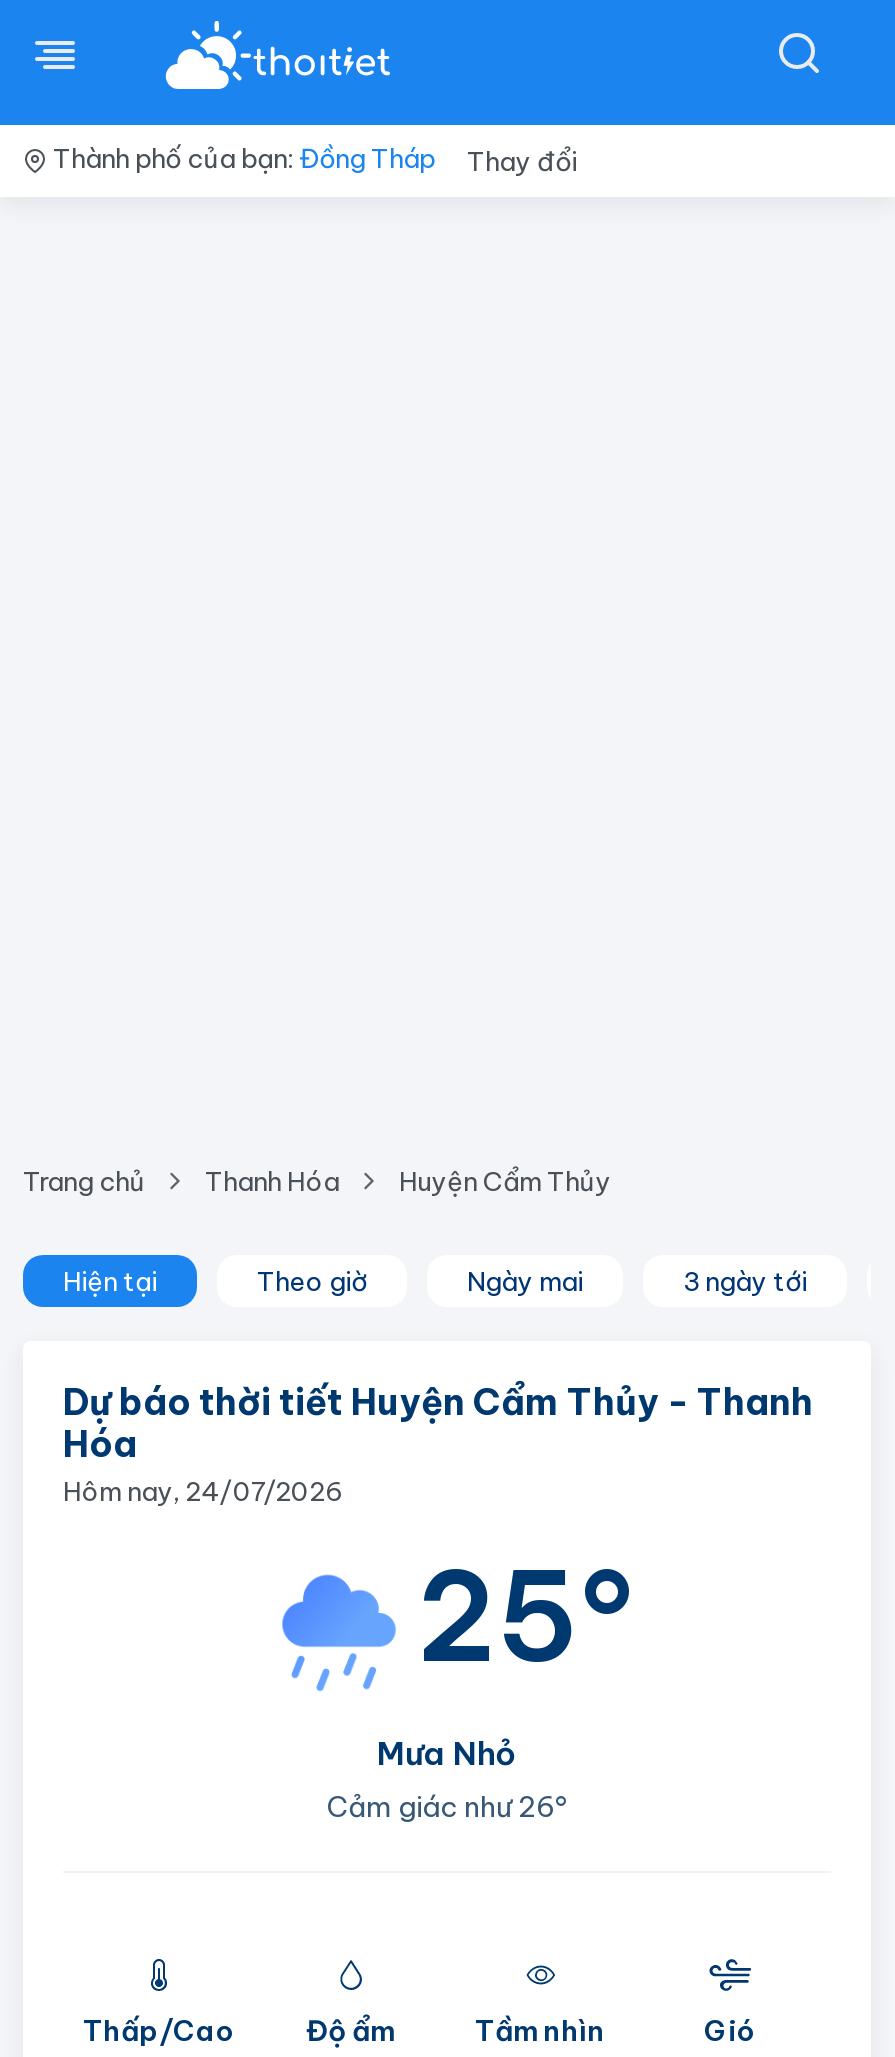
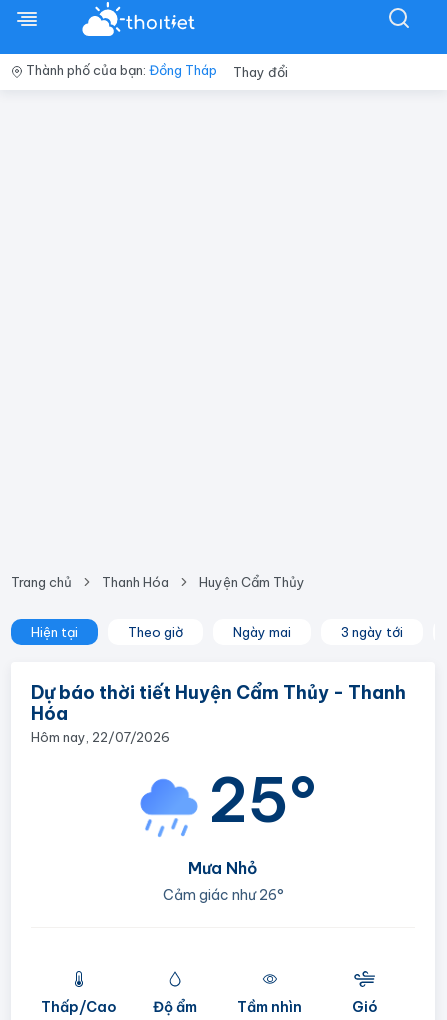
[63,1475,343,1507] Hôm nay, 24/07/2026 -> [31,729,170,745] Hôm nay, 22/07/2026

